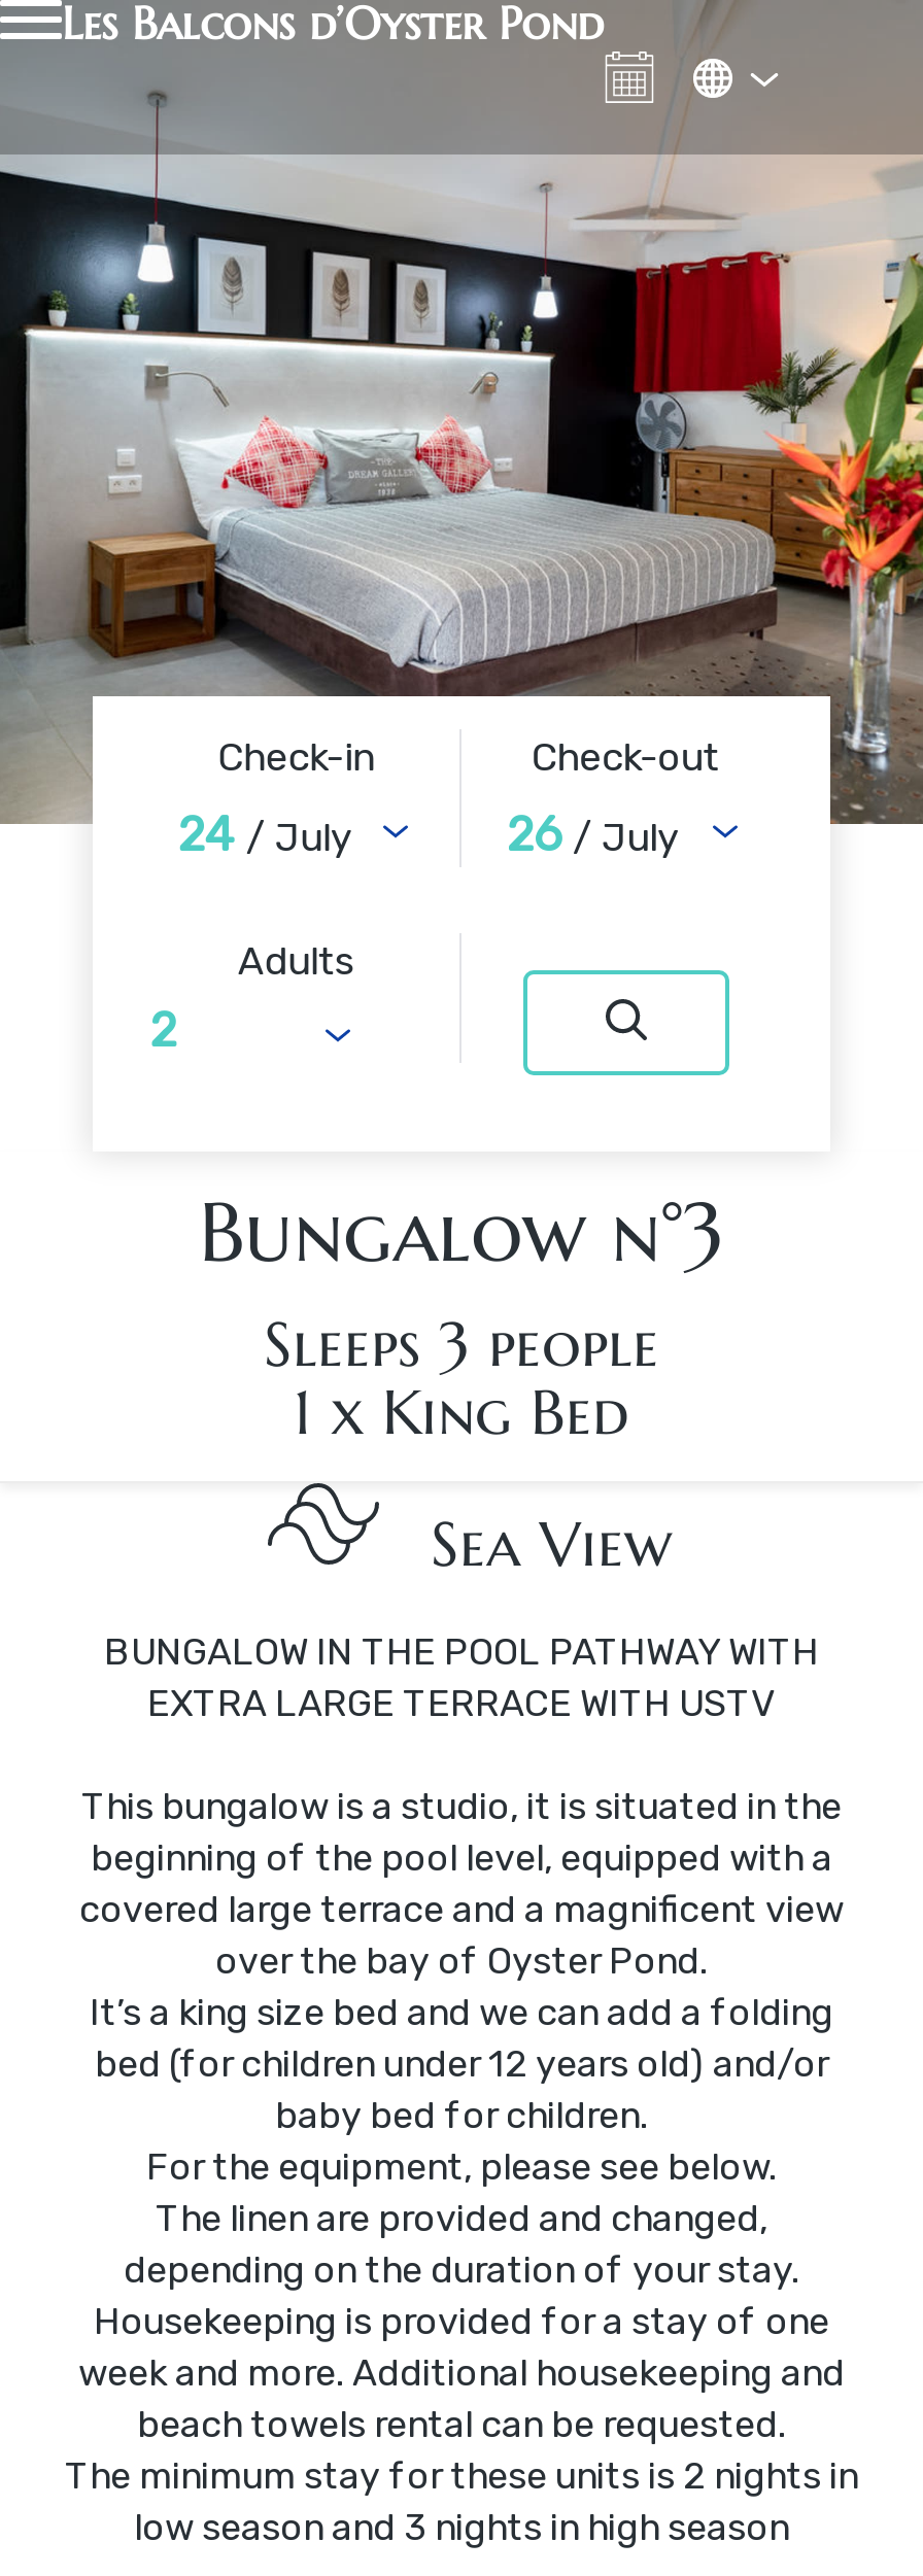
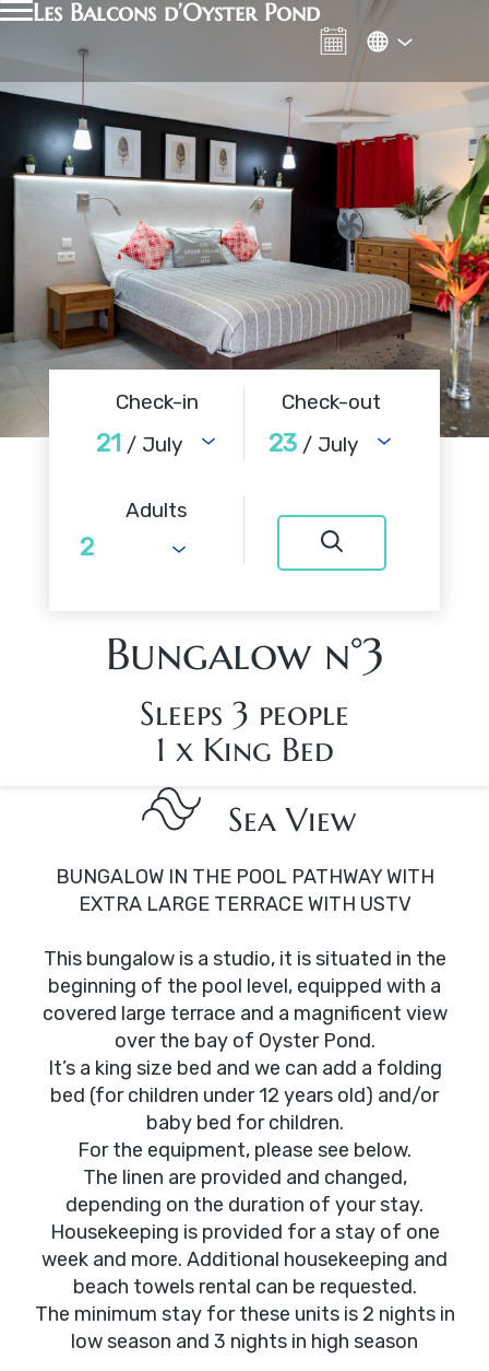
[178,805,351,863] 24 / July -> [96,427,182,458] 21 / July
[507,805,678,863] 26 / July -> [269,427,358,458] 23 / July

